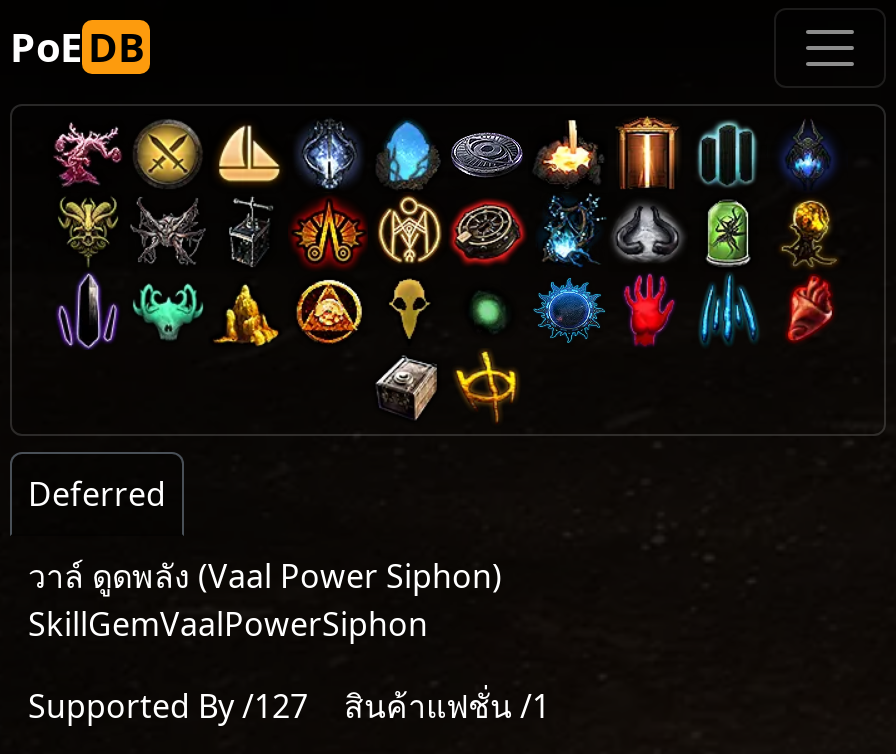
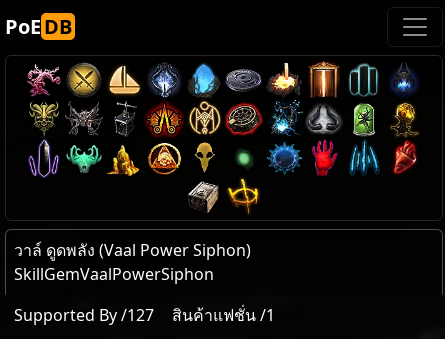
[28,472,166,516] Deferred -> none

